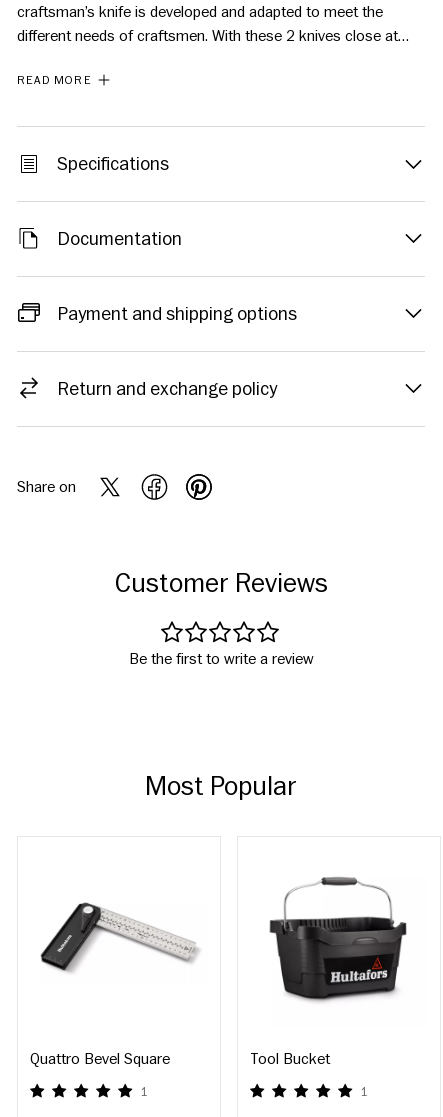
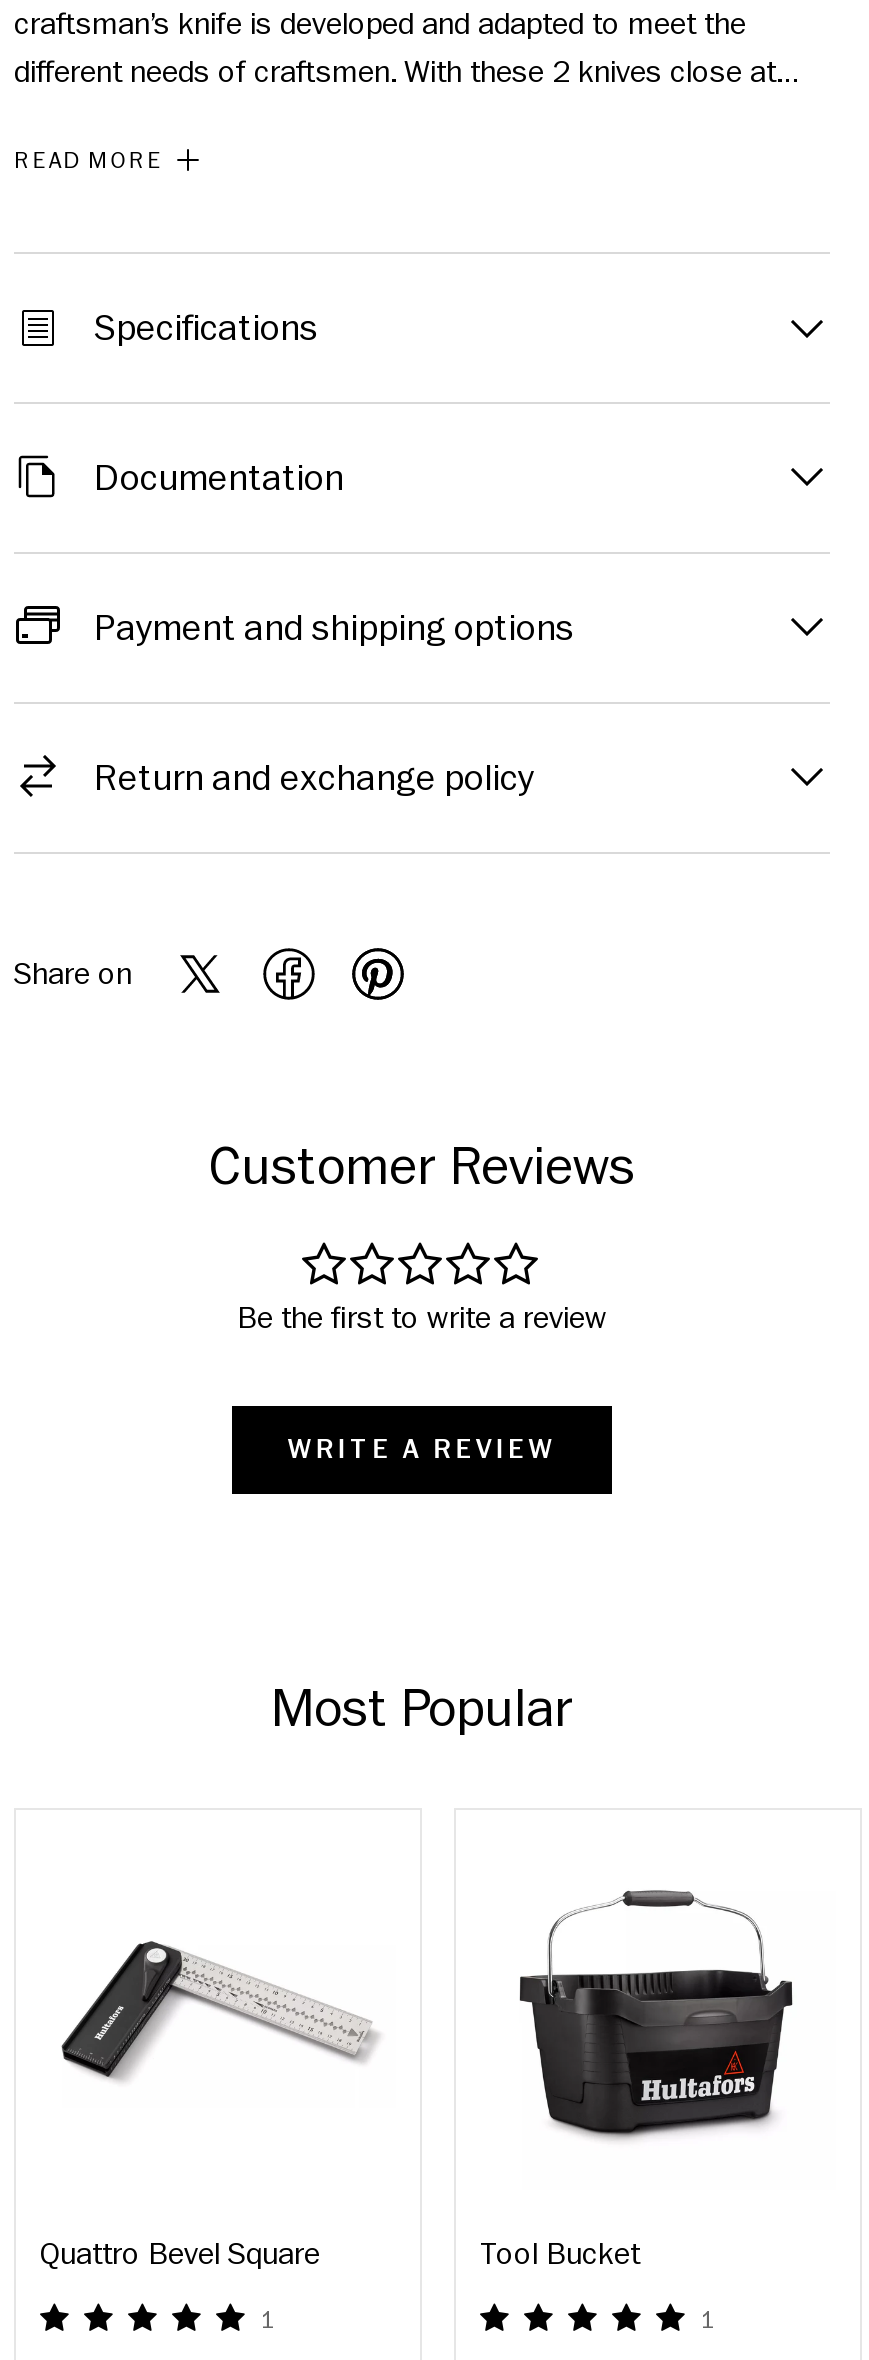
none -> [287,1431,557,1467] WRITE A REVIEW

